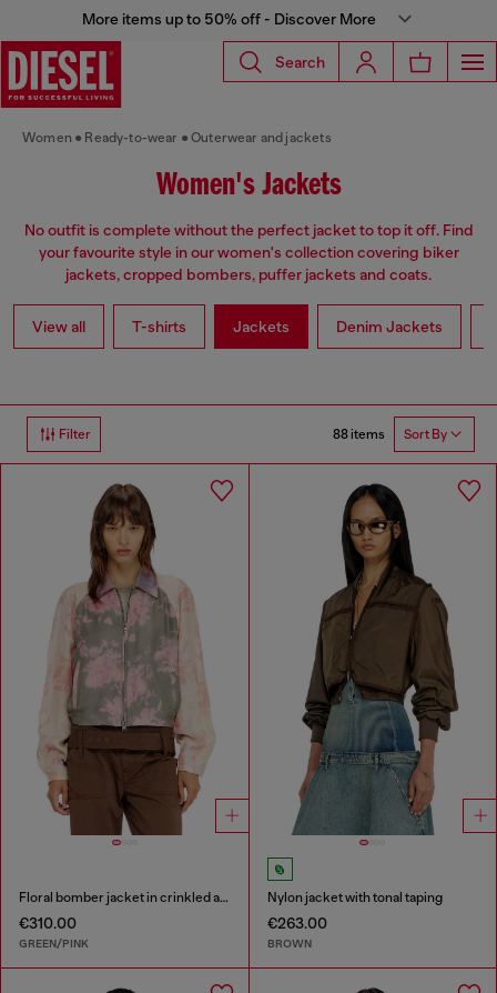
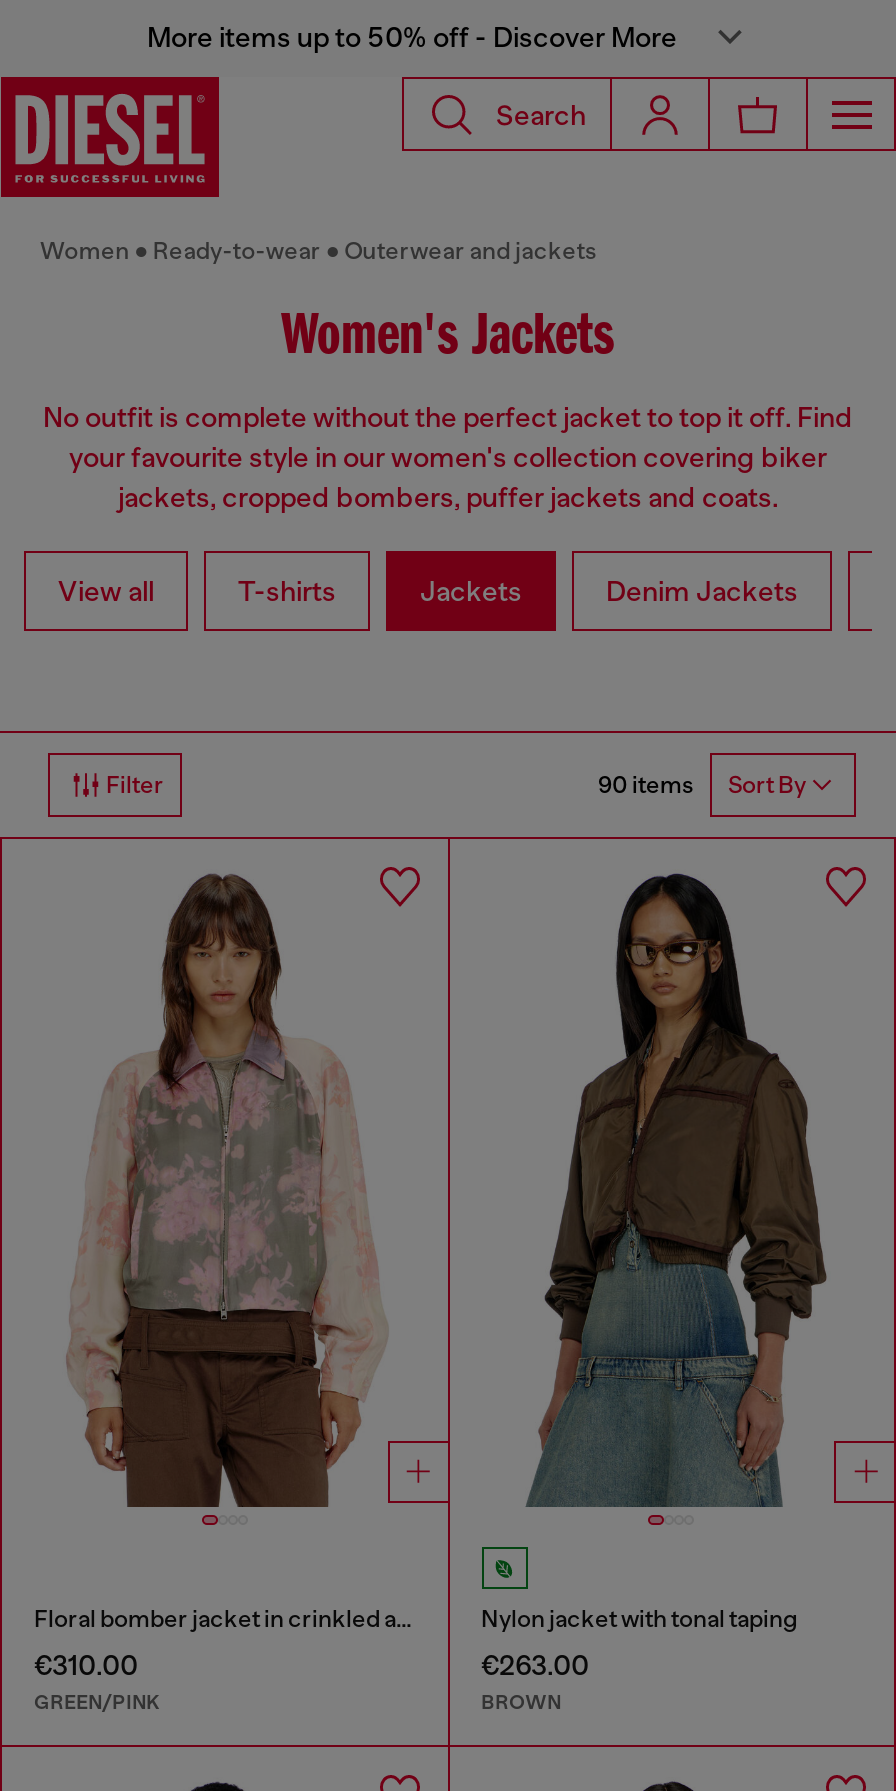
[333,426,447,443] 88 items Sort By -> [598,771,806,800] 90 items Sort By

